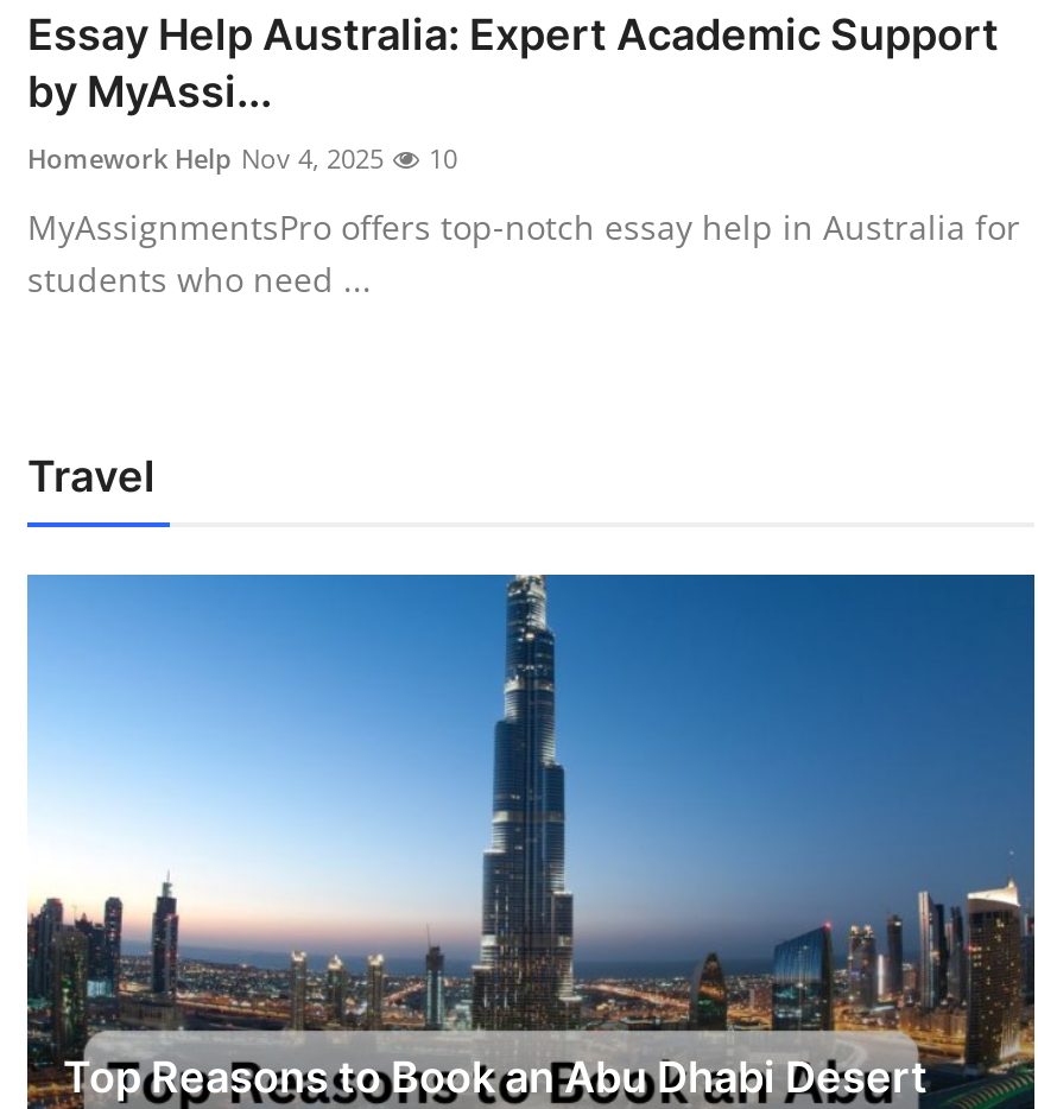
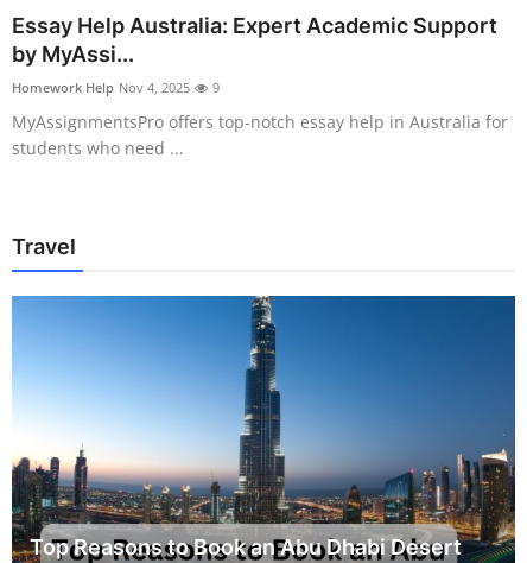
[27,141,457,177] Homework Help Nov 4, 2025 10 -> [12,79,220,97] Homework Help Nov 4, 2025 9

